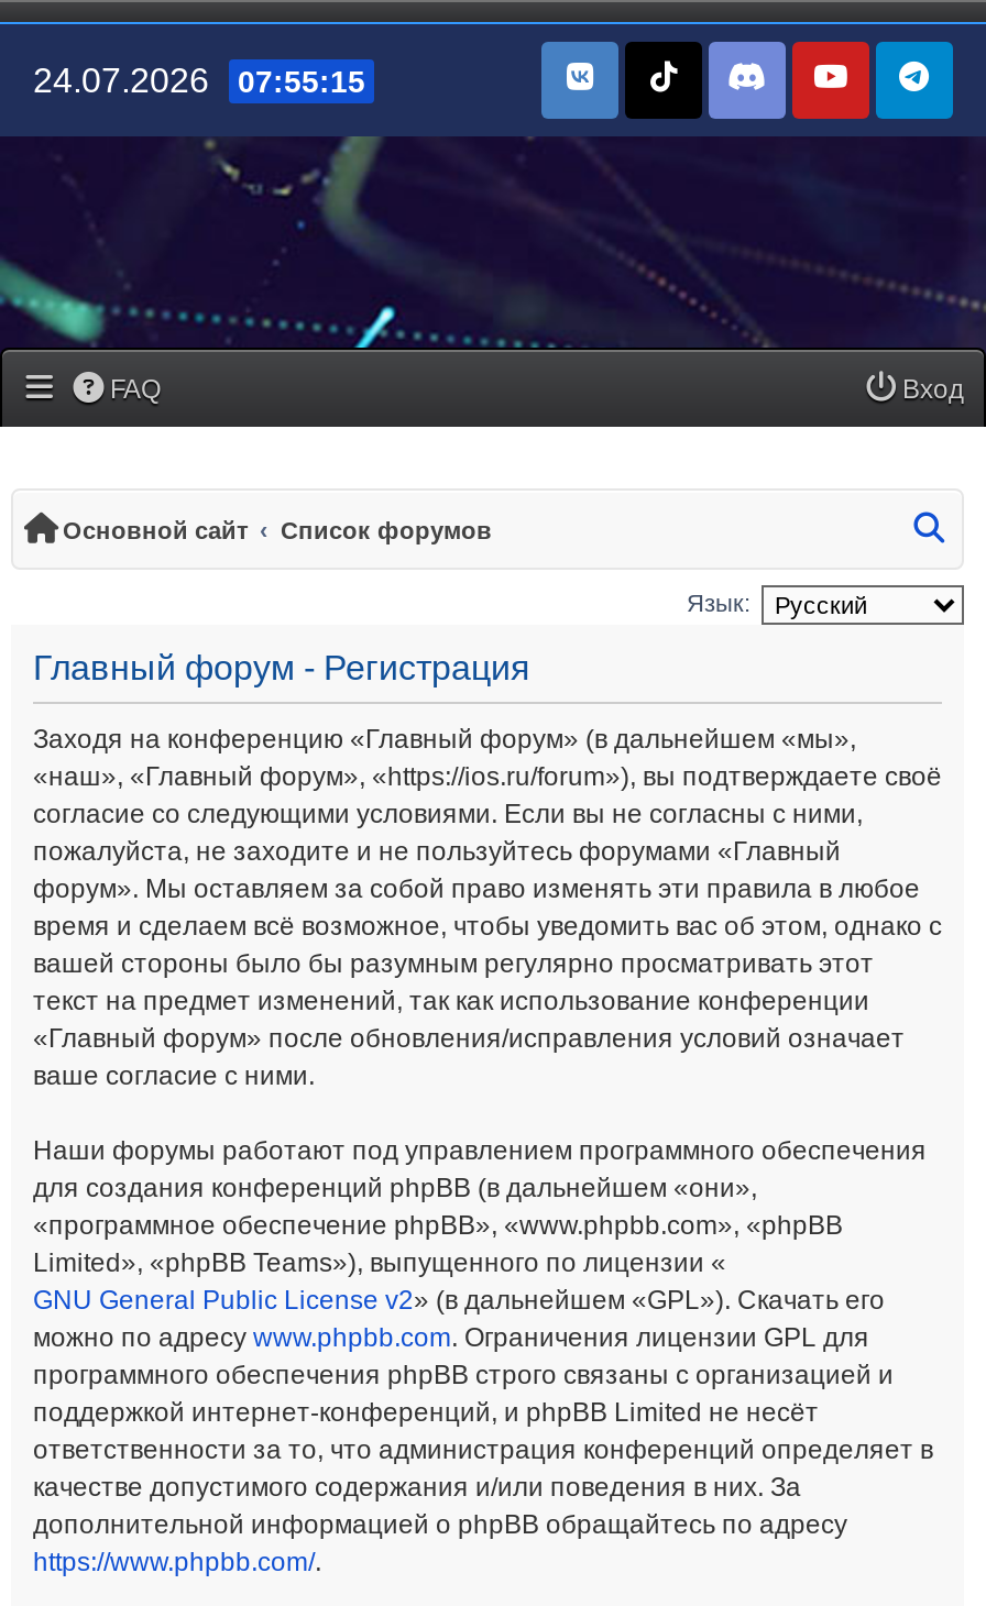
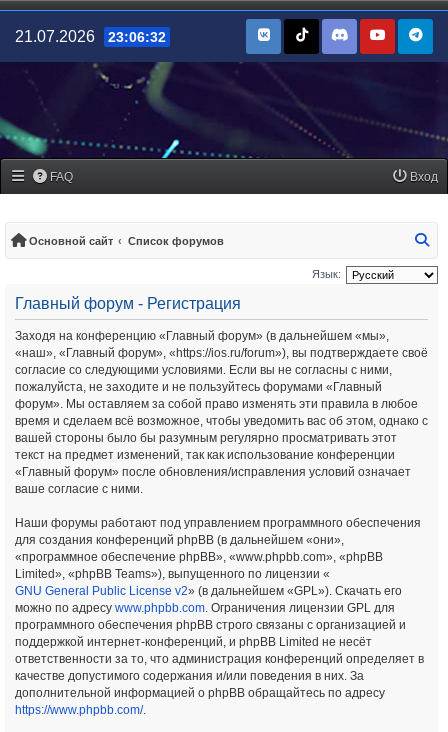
[33,62,365,99] 24.07.2026 07:55:15 -> [15,28,166,45] 21.07.2026 23:06:32

